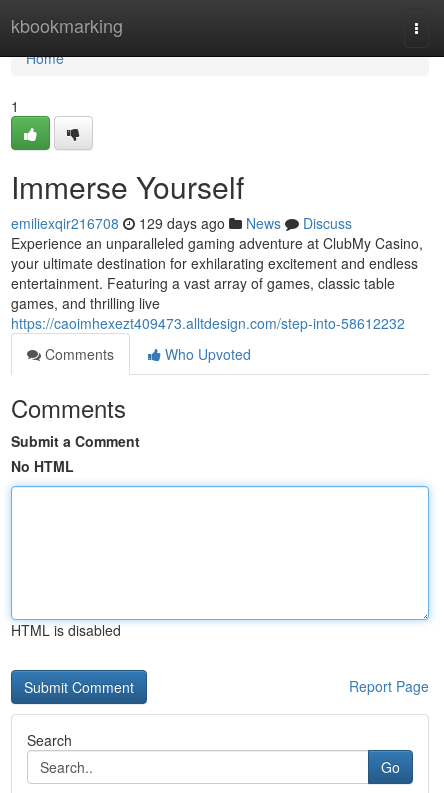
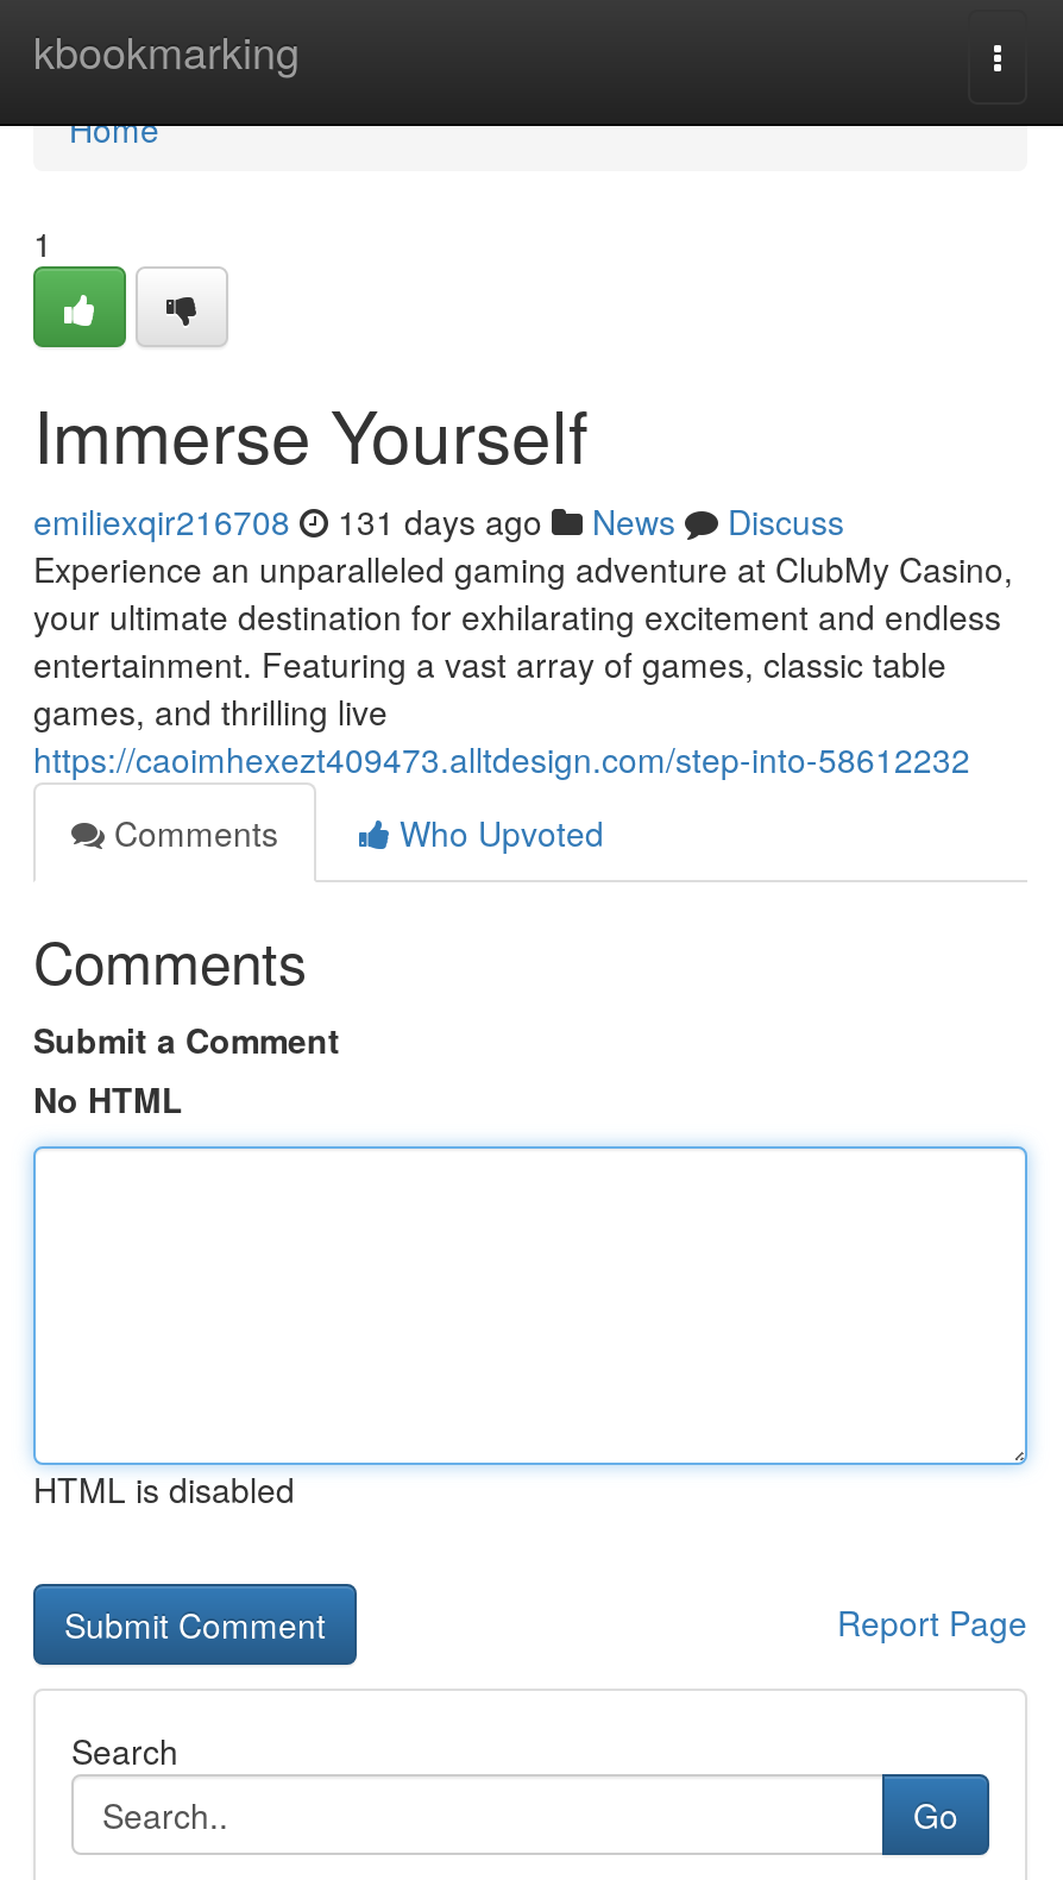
[11,213,352,233] emiliexqir216708 129 days ago News Discuss -> [33,497,844,545] emiliexqir216708 131 days ago News Discuss

